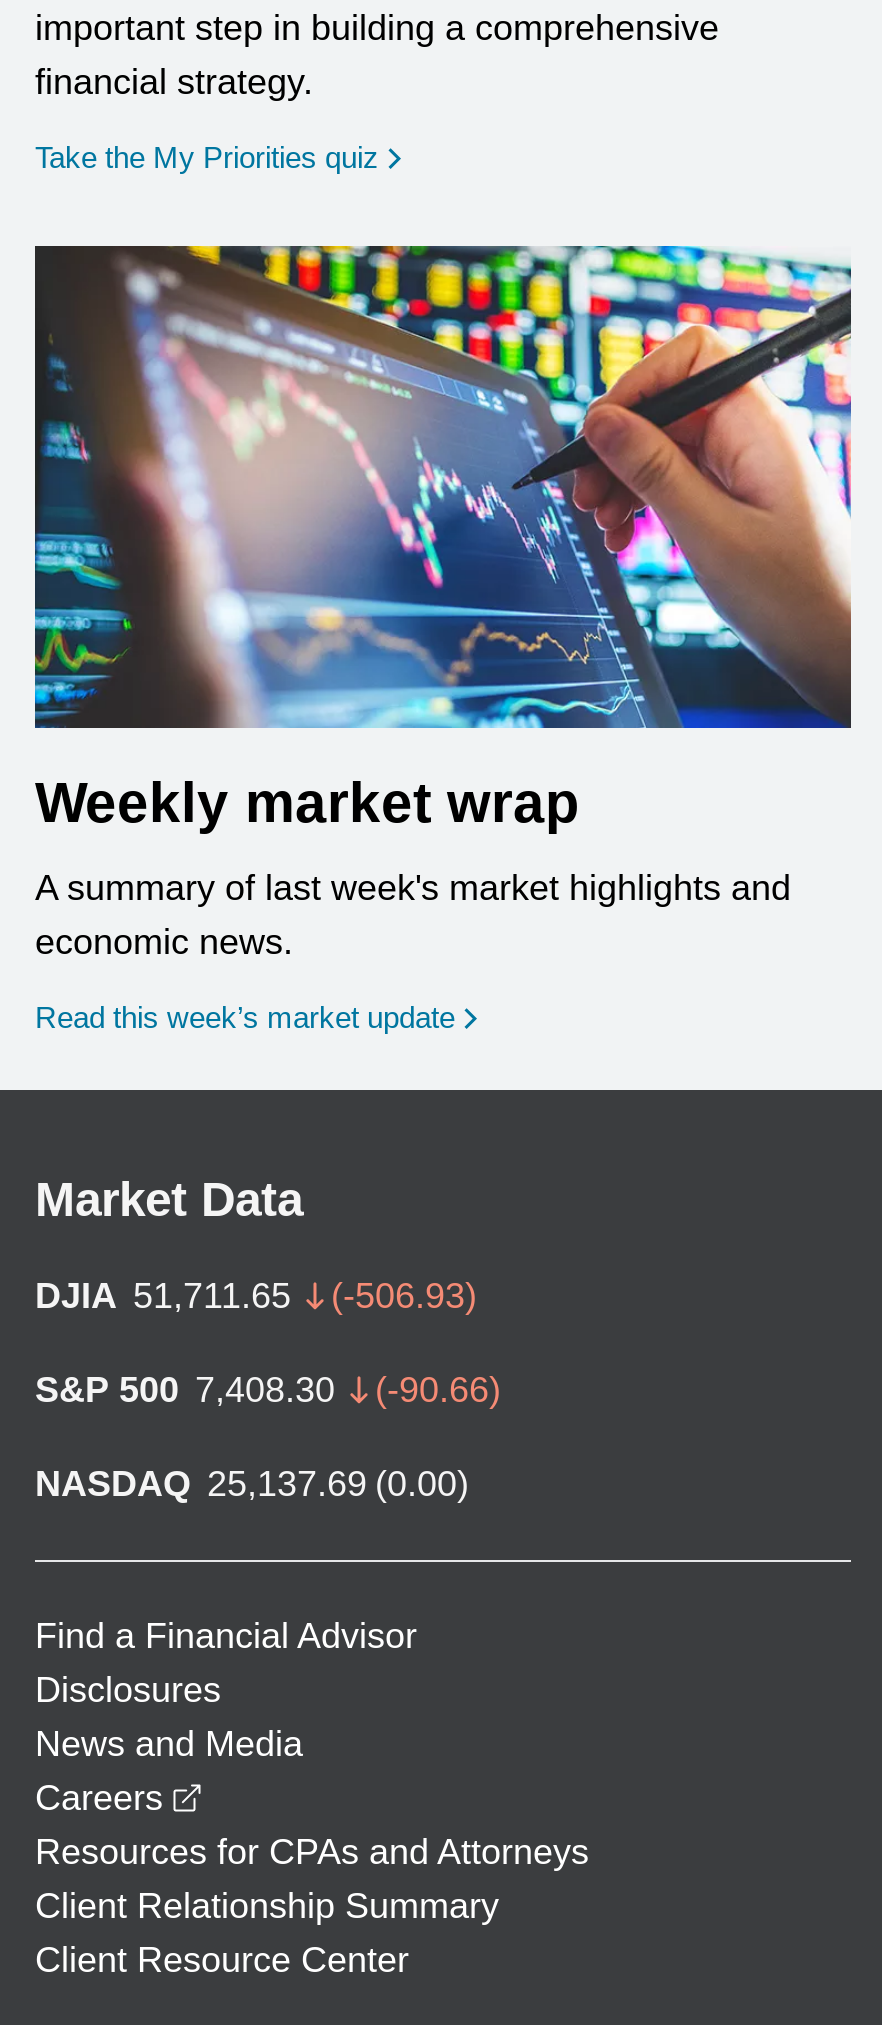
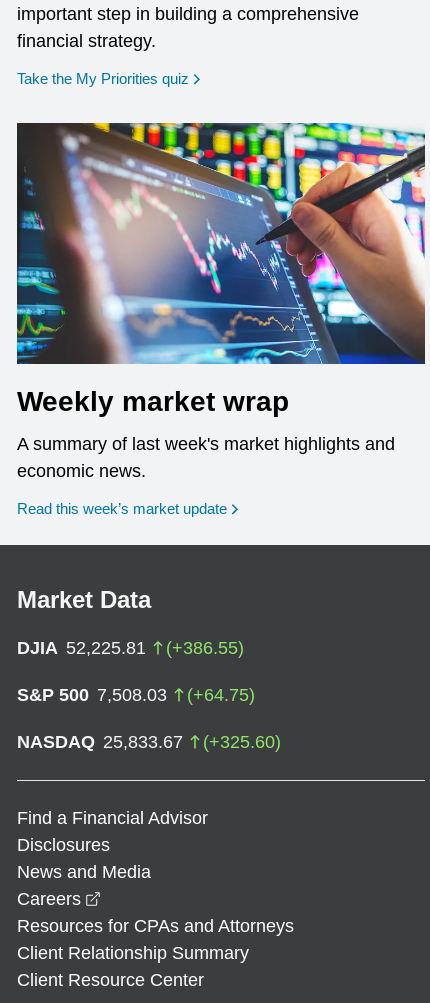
[35,1276,477,1316] DJIA 51,711.65 | (-506.93) -> [17,638,244,658] DJIA 52,225.81 | (+386.55)
[35,1370,501,1410] S&P 500 7,408.30 | (-90.66) -> [17,685,255,705] S&P 500 7,508.03 | (+64.75)
[35,1464,469,1504] NASDAQ 25,137.69 (0.00) -> [17,732,281,752] NASDAQ 25,833.67 | (+325.60)

